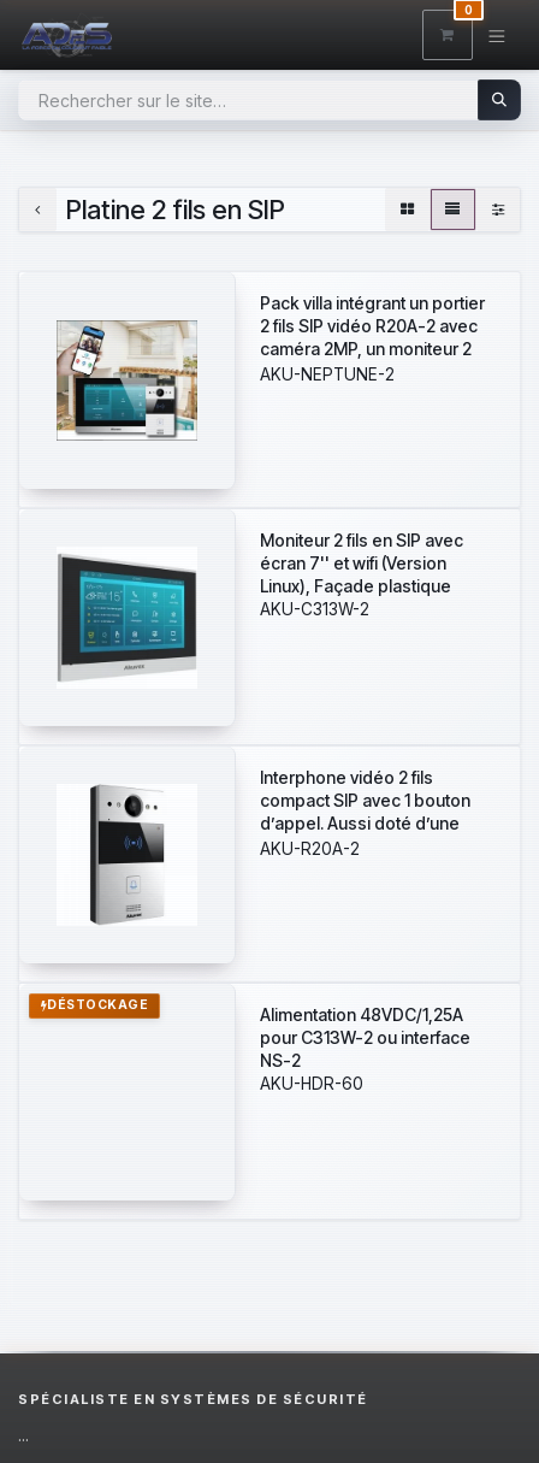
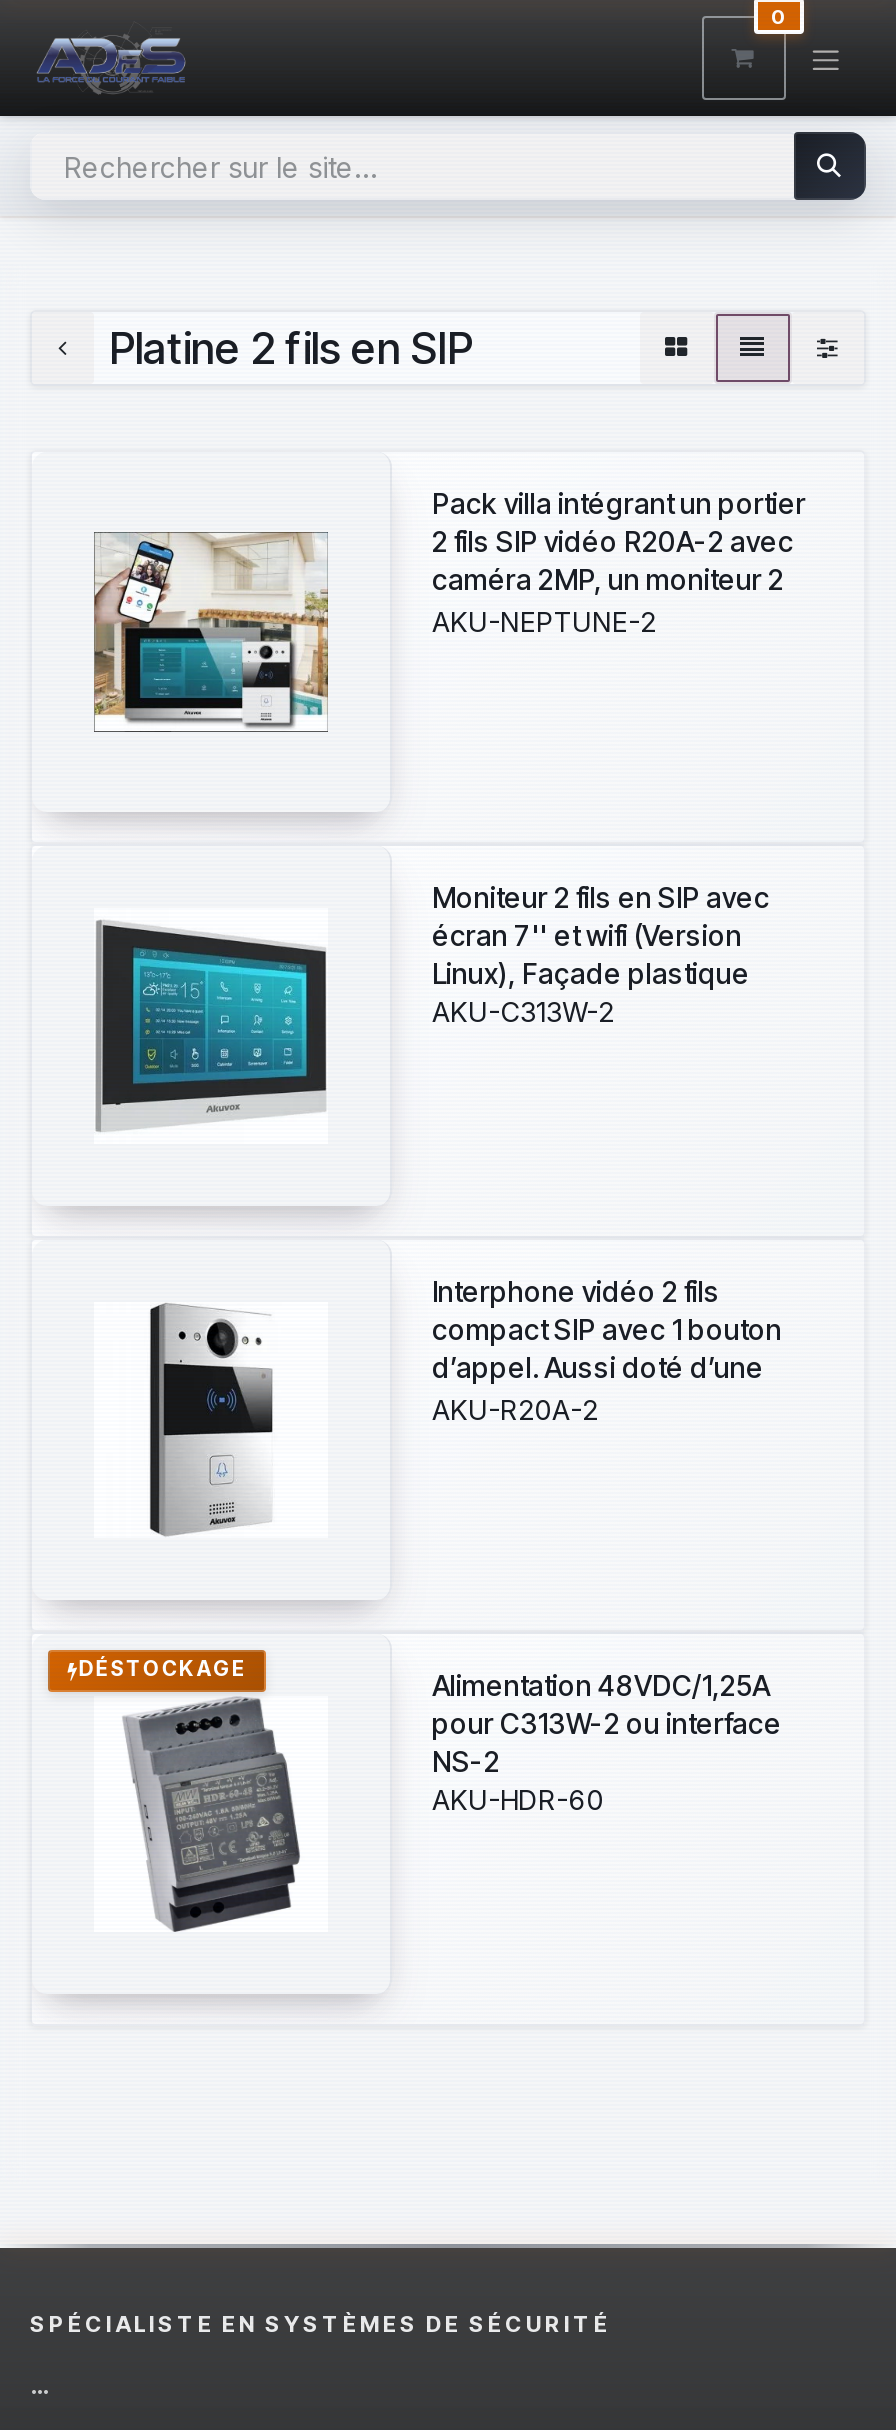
none -> [122,1696,302,1934] [image]

